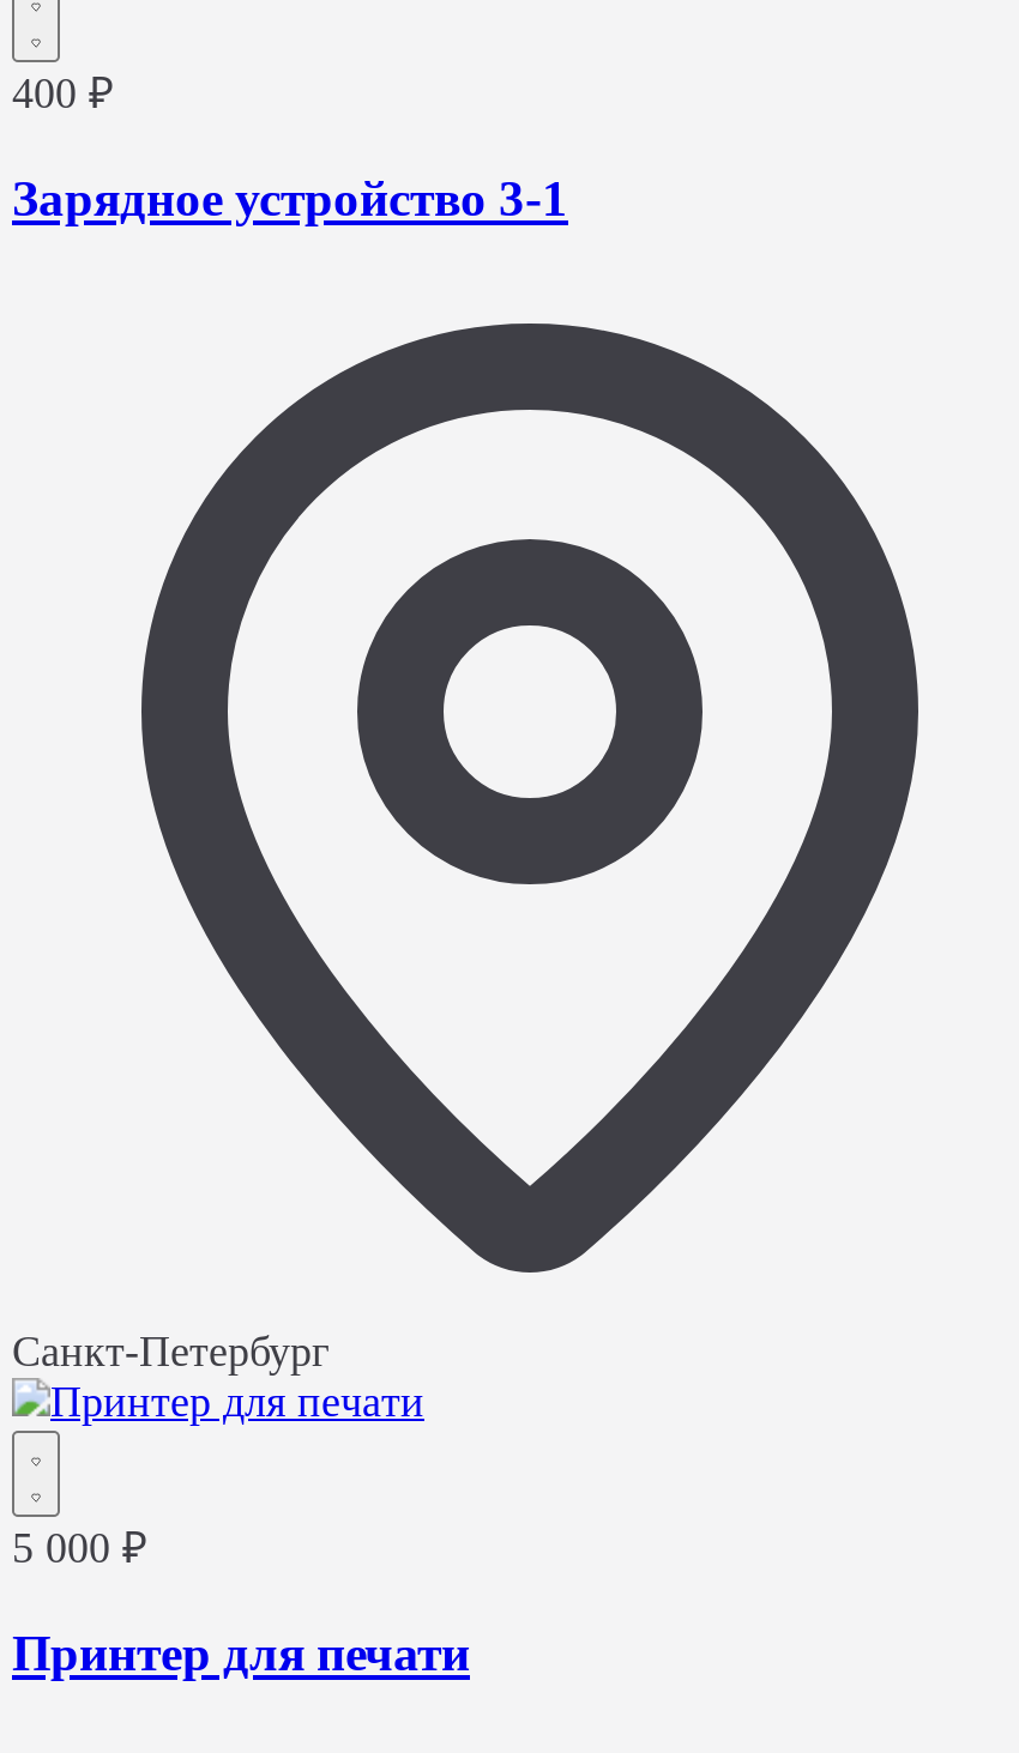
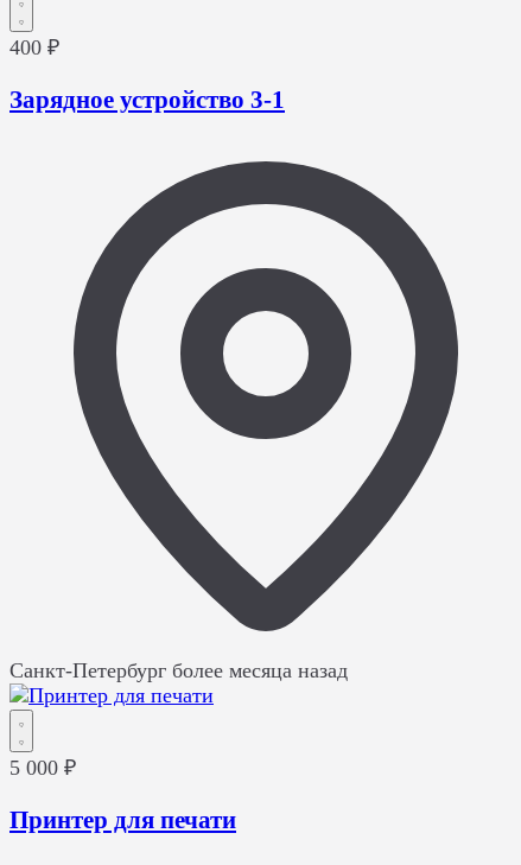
[12,1328,328,1376] Санкт-Петербург -> [9,659,348,682] Санкт-Петербург более месяца назад

